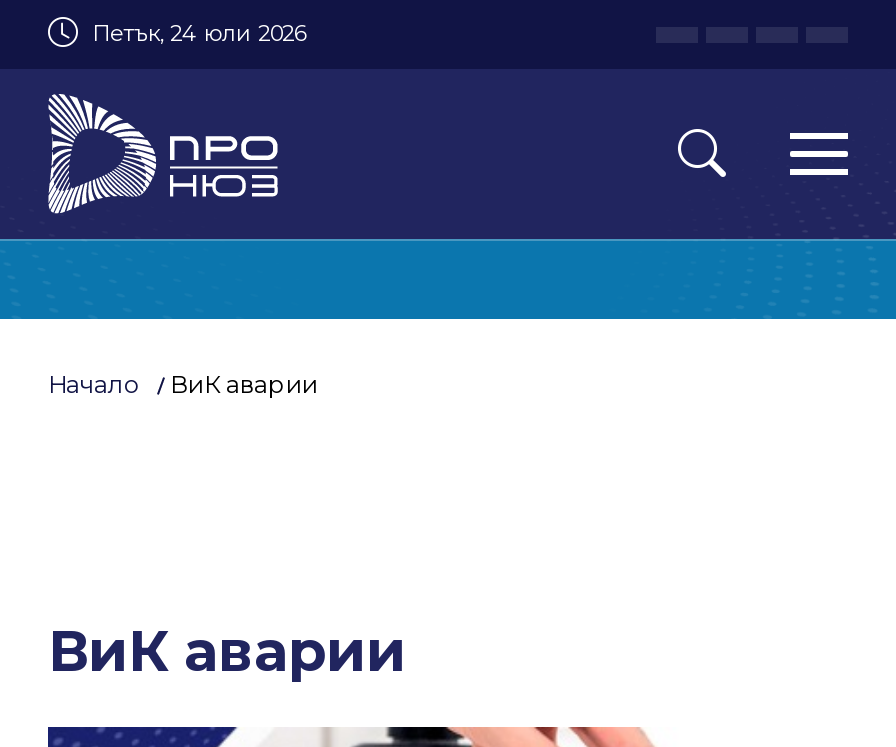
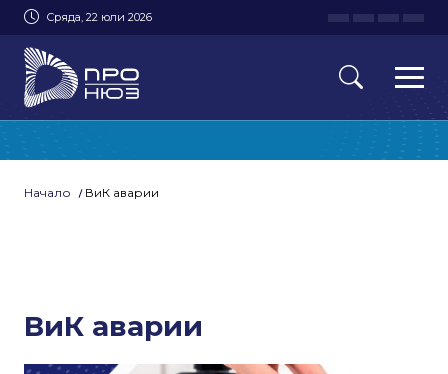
[92,19,306,47] Петък, 24 юли 2026 -> [46,10,152,24] Сряда, 22 юли 2026

